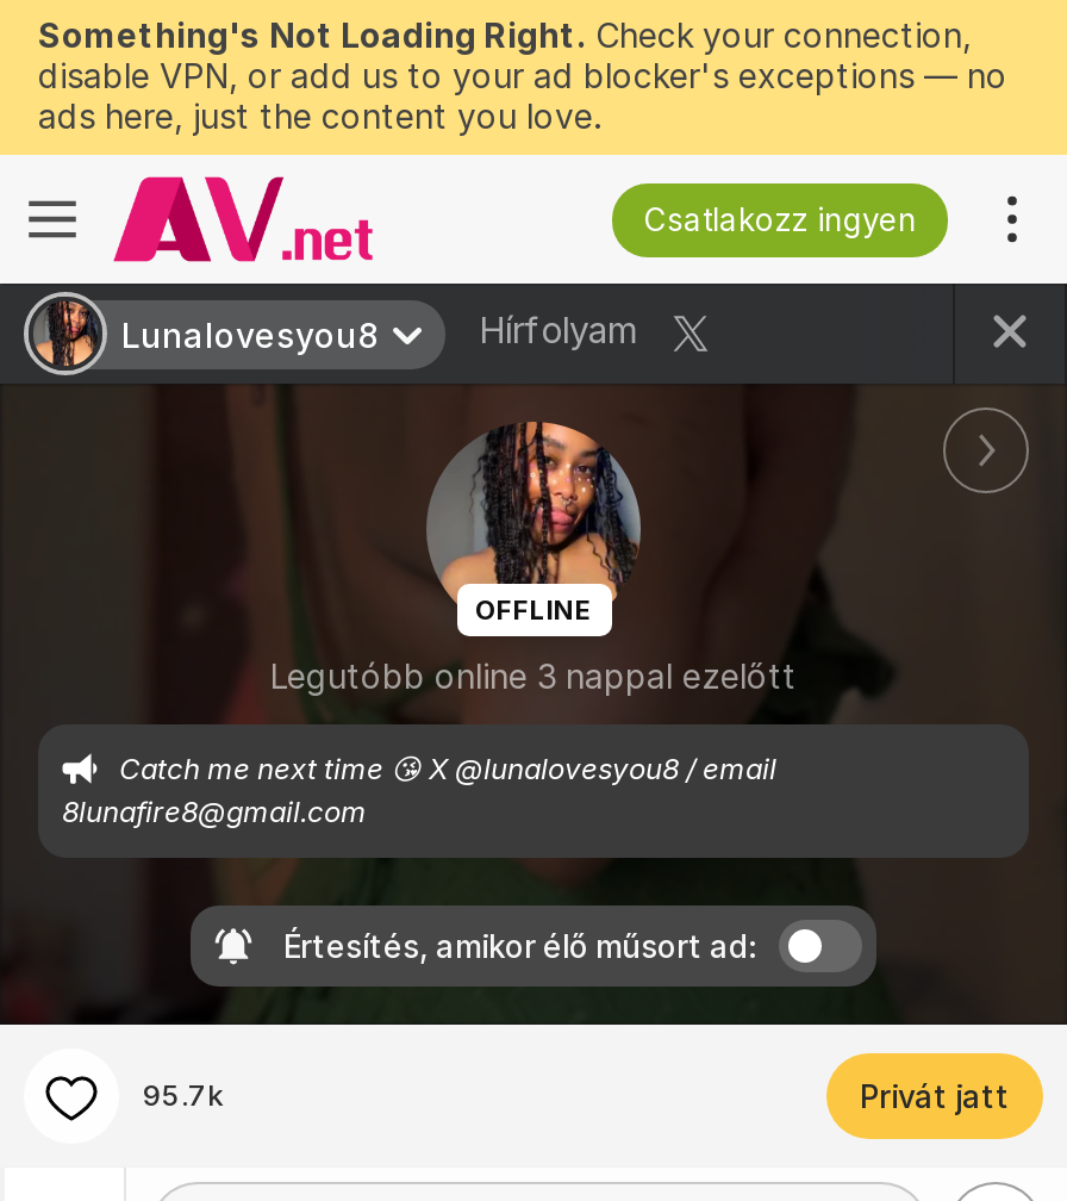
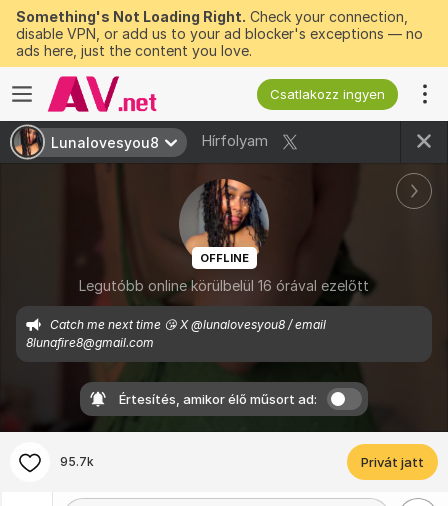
[270,655,797,696] Legutóbb online 3 nappal ezelőtt -> [79,277,369,294] Legutóbb online körülbelül 16 órával ezelőtt

